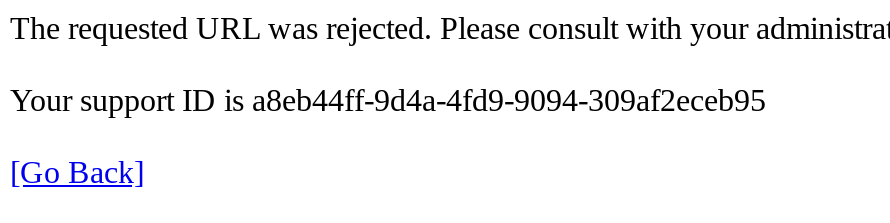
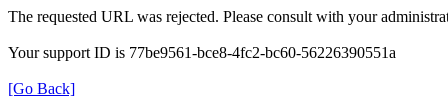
[10,83,766,117] Your support ID is a8eb44ff-9d4a-4fd9-9094-309af2eceb95 -> [8,44,396,61] Your support ID is 77be9561-bce8-4fc2-bc60-56226390551a

